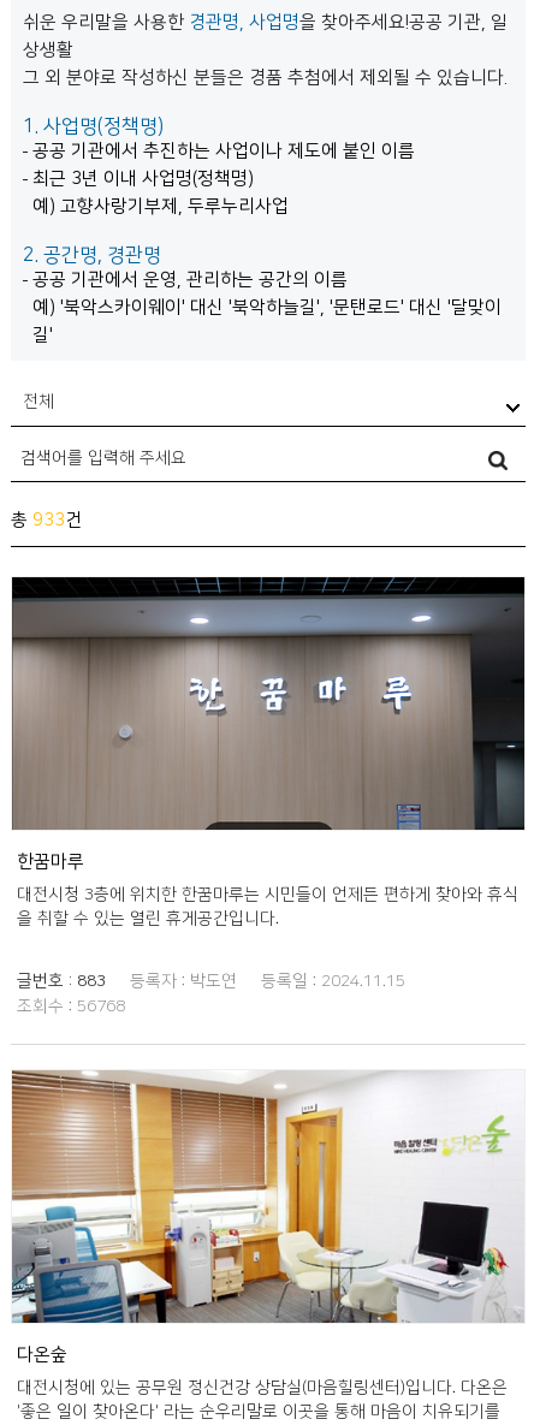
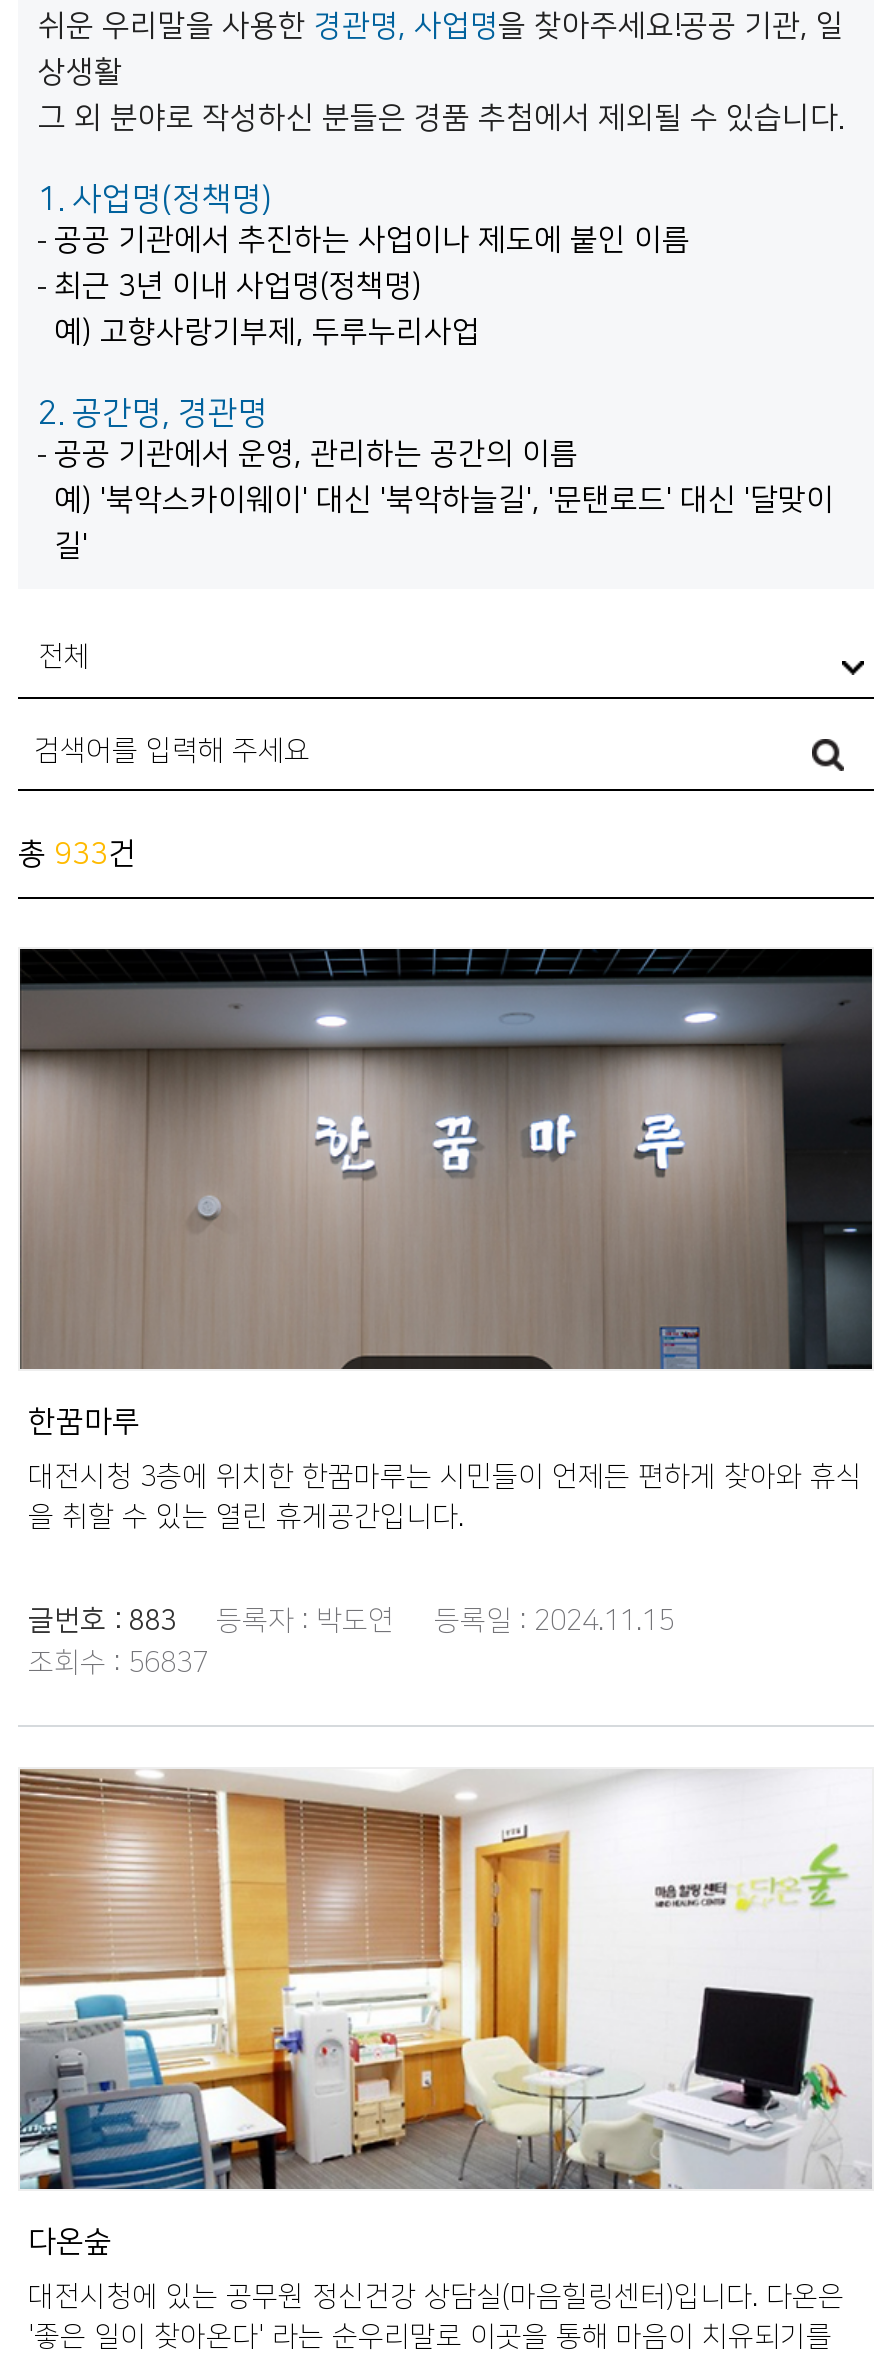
[17,997,125,1017] 조회수 : 56768 -> [28,1648,208,1680] 조회수 : 56837

